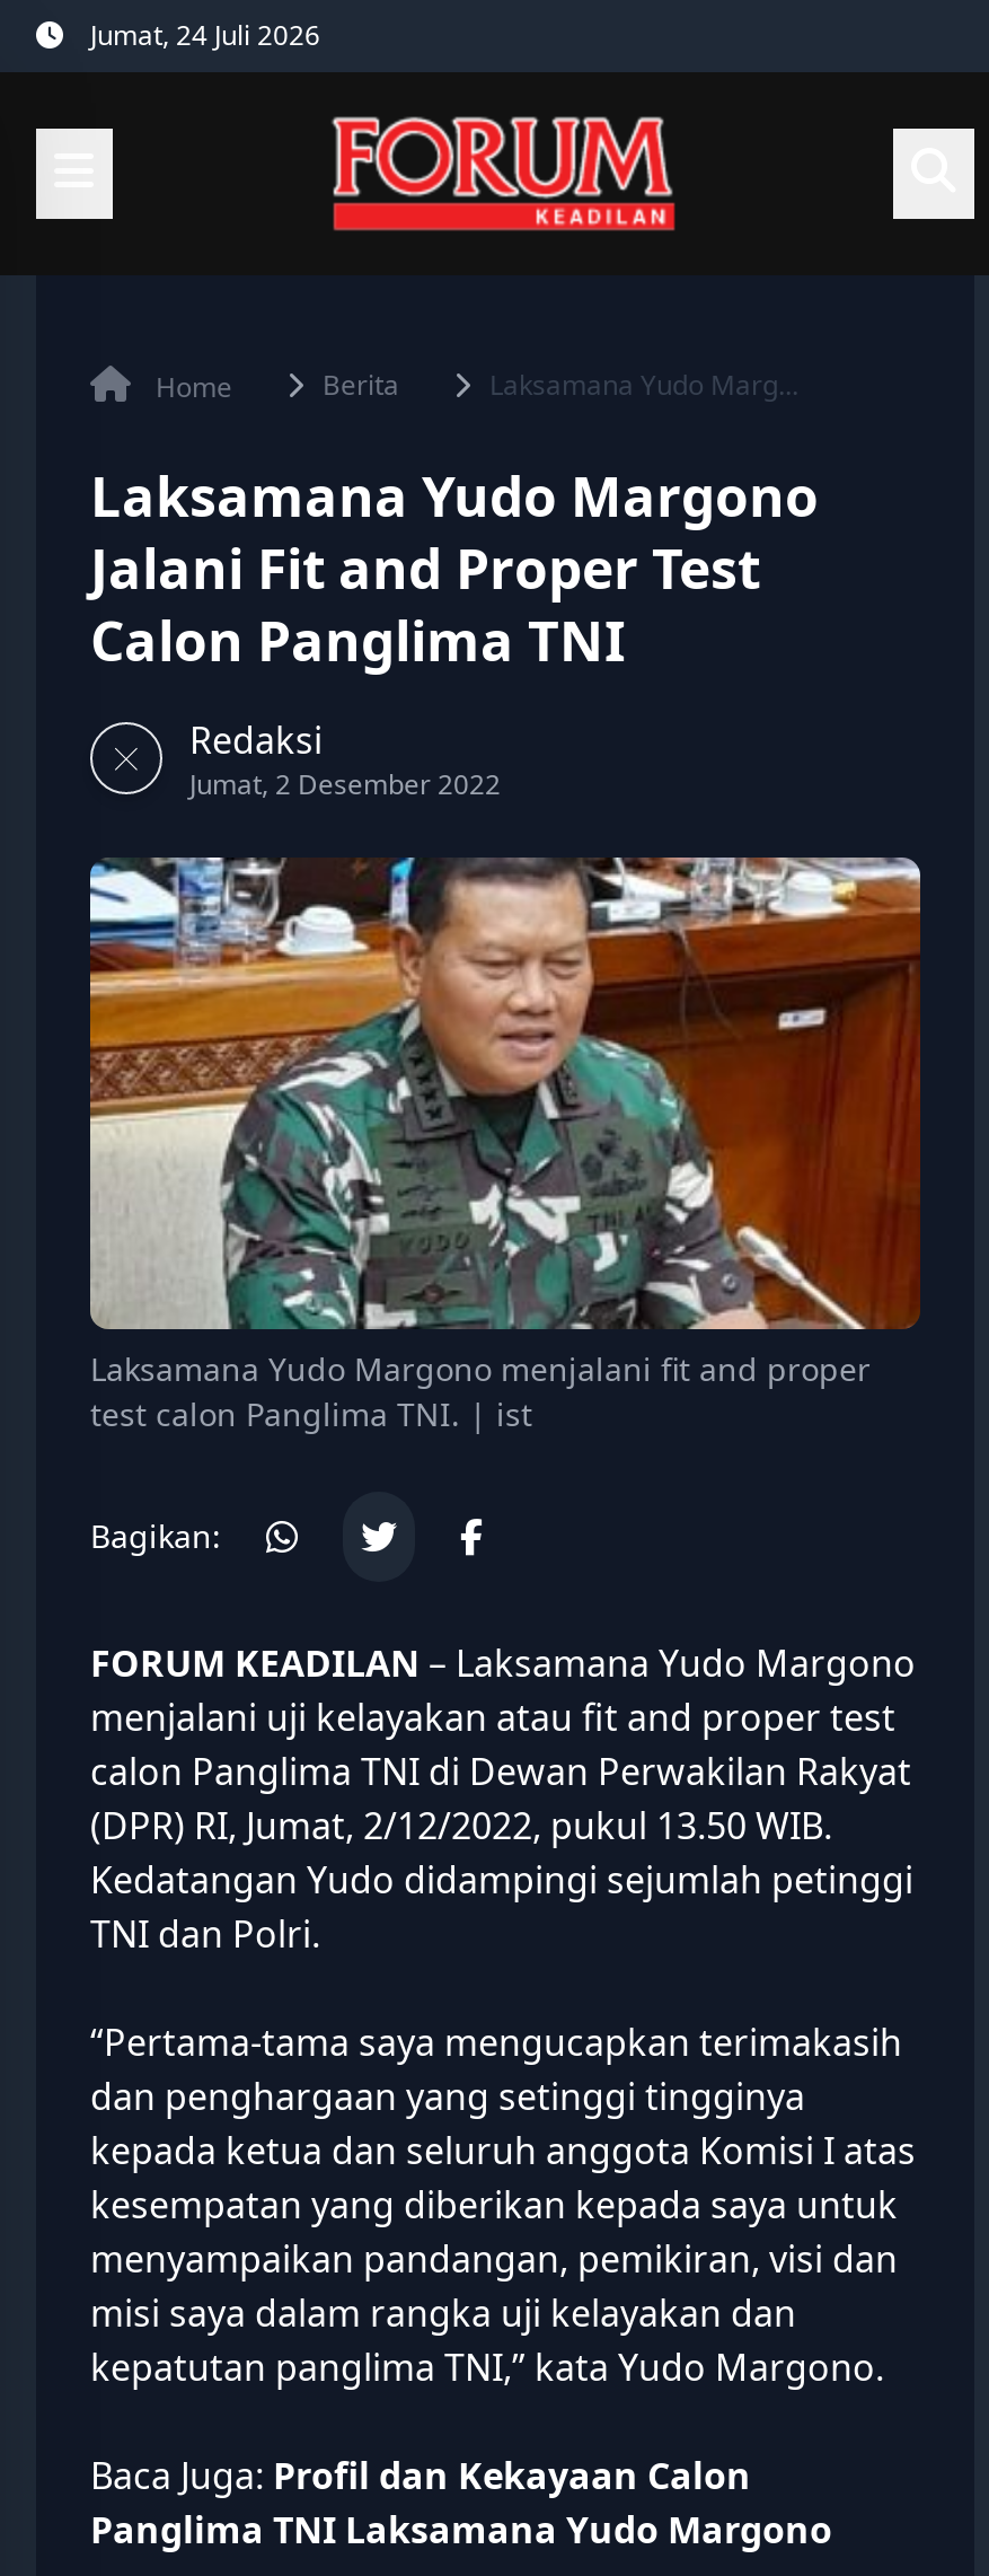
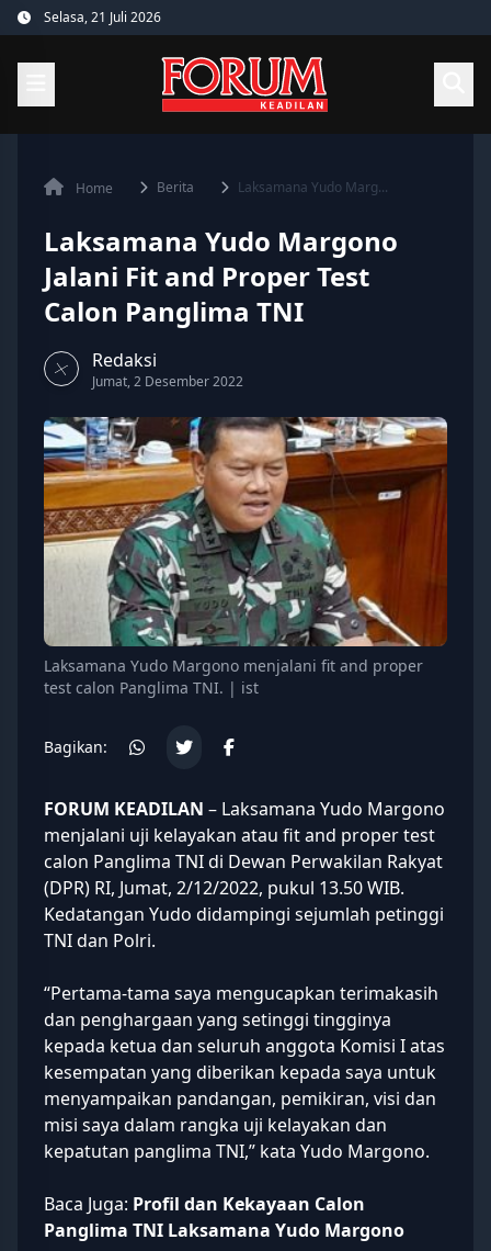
[90,16,320,54] Jumat, 24 Juli 2026 -> [44,8,161,26] Selasa, 21 Juli 2026

